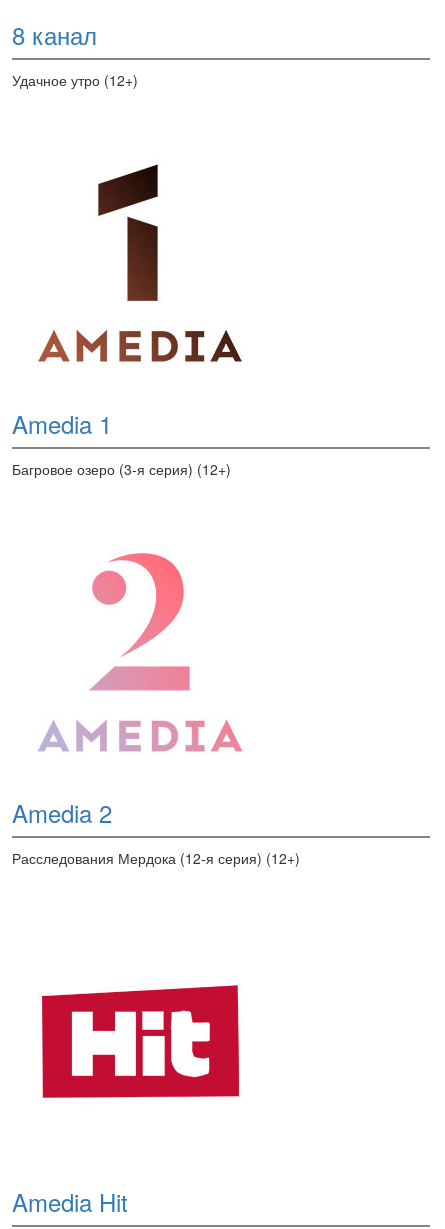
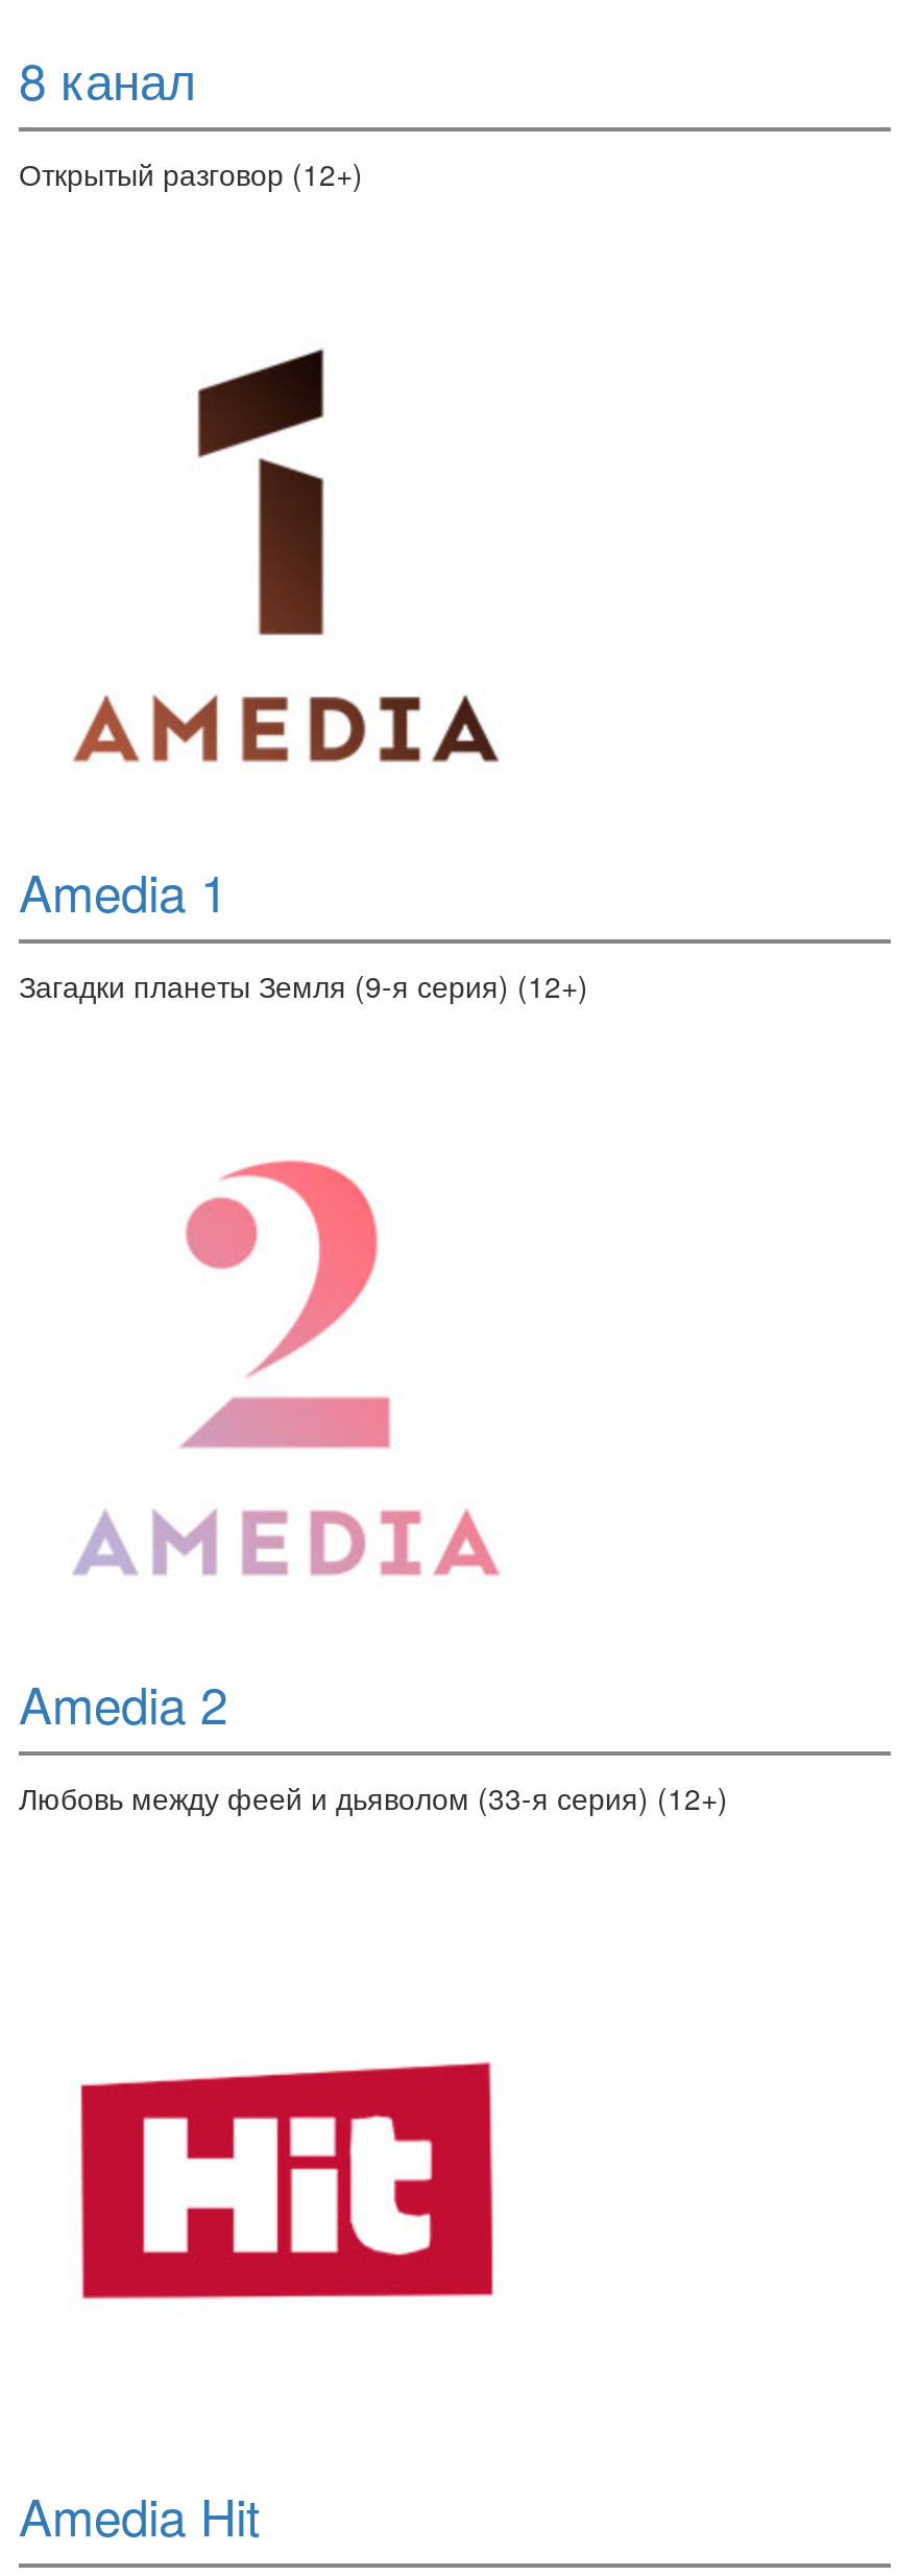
[12,70,138,90] Удачное утро (12+) -> [19,153,363,194] Открытый разговор (12+)
[12,459,231,479] Багровое озеро (3-я серия) (12+) -> [19,965,588,1006] Загадки планеты Земля (9-я серия) (12+)
[12,848,300,868] Расследования Мердока (12-я серия) (12+) -> [19,1777,728,1818] Любовь между феей и дьяволом (33-я серия) (12+)

